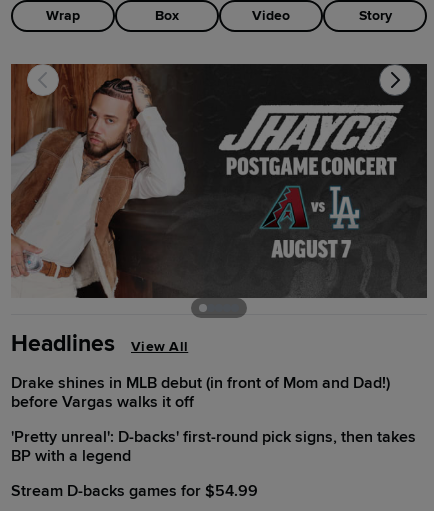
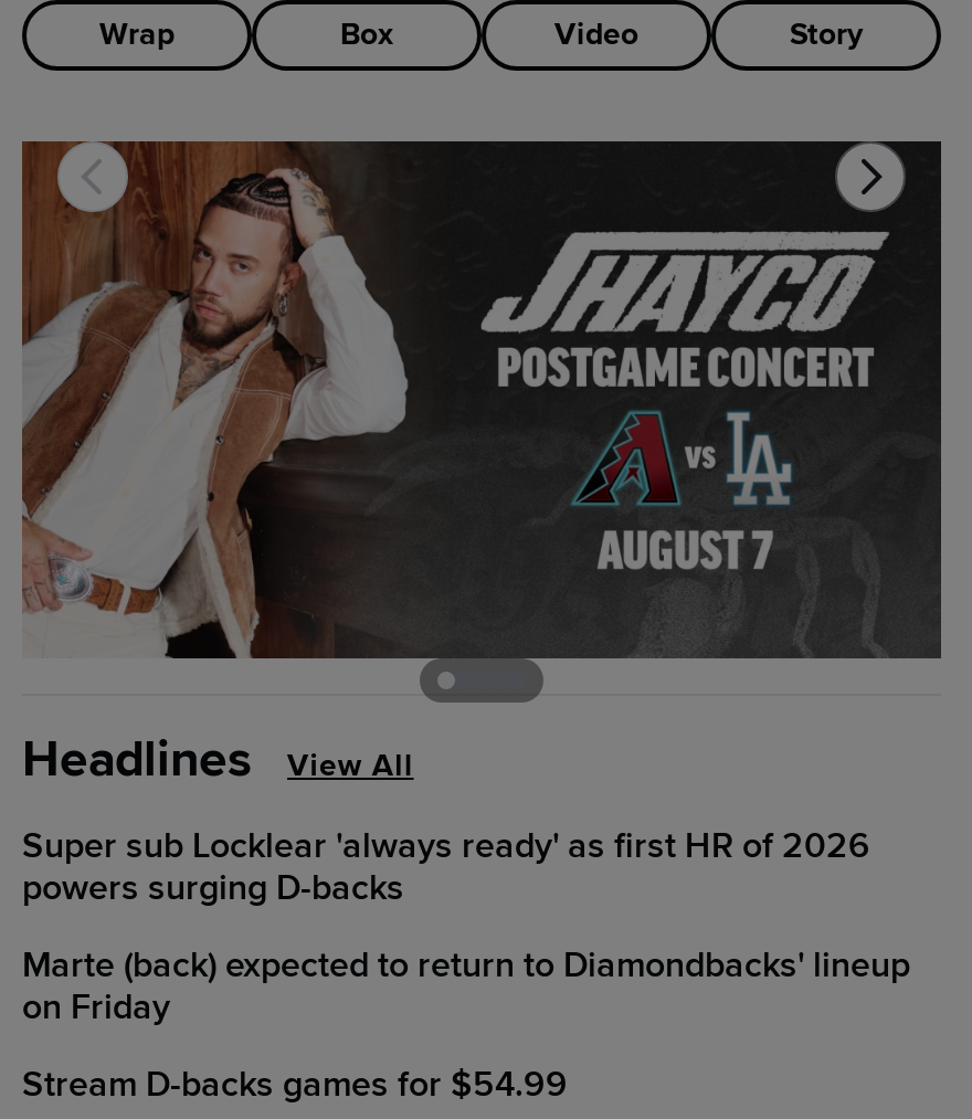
[11,373,390,412] Drake shines in MLB debut (in front of Mom and Dad!) | before Vargas walks it off -> [22,825,870,911] Super sub Locklear 'always ready' as first HR of 2026 | powers surging D-backs
[11,427,416,466] 'Pretty unreal': D-backs' first-round pick signs, then takes | BP with a legend -> [22,944,910,1030] Marte (back) expected to return to Diamondbacks' lineup | on Friday

